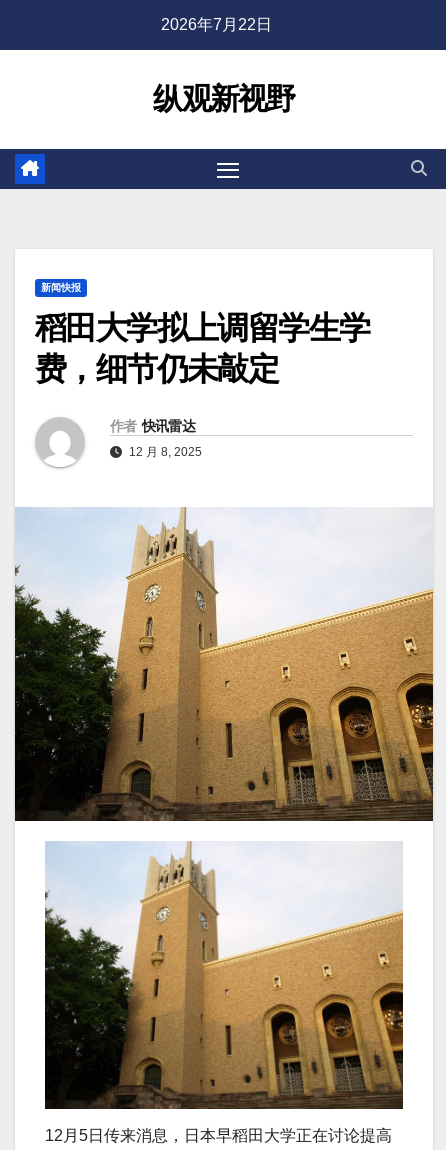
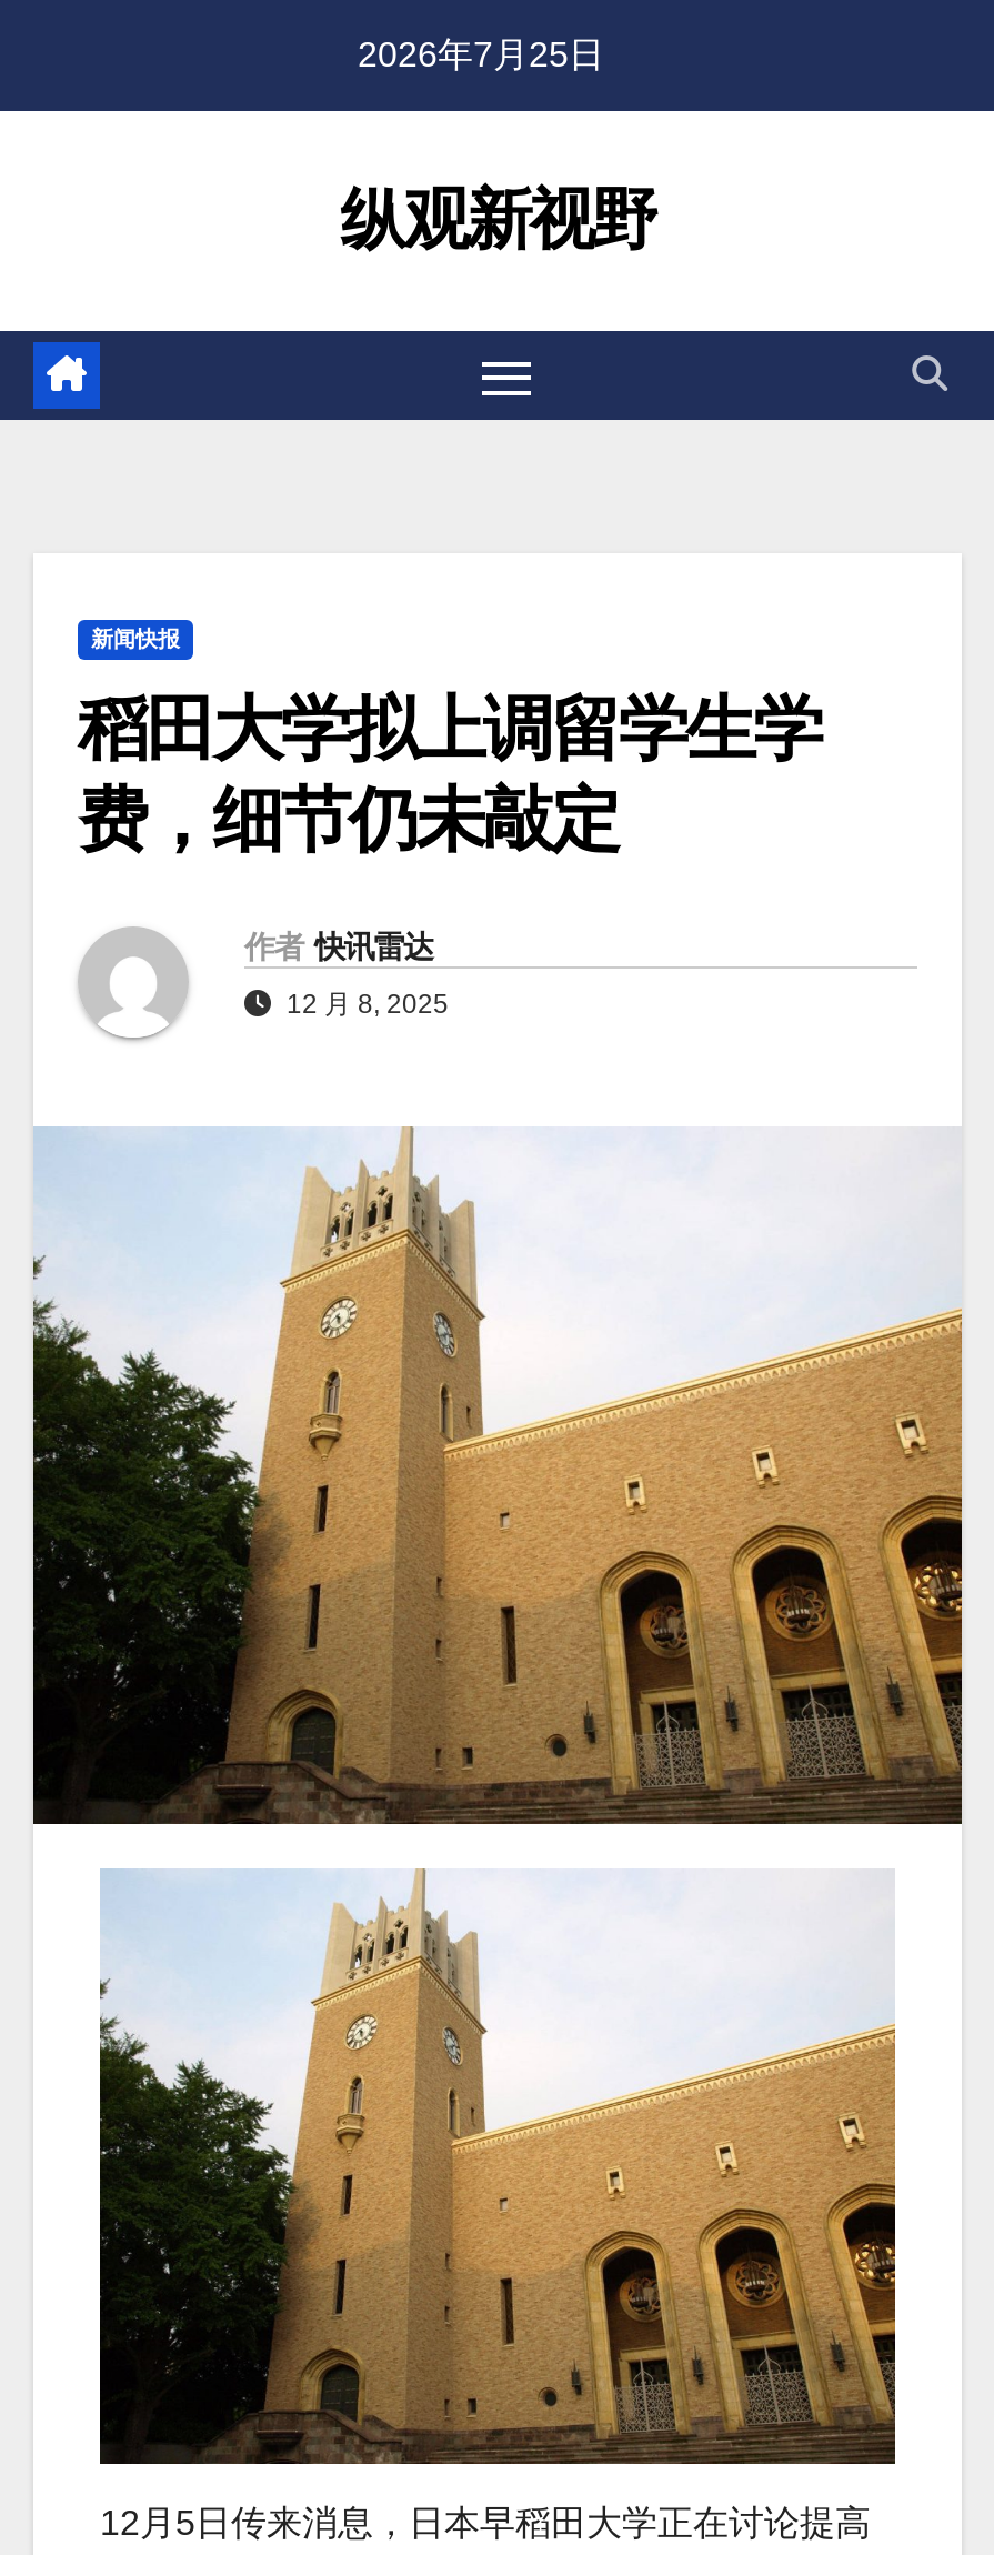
[161,16,272,33] 2026年7月22日 -> [358,36,604,73] 2026年7月25日

